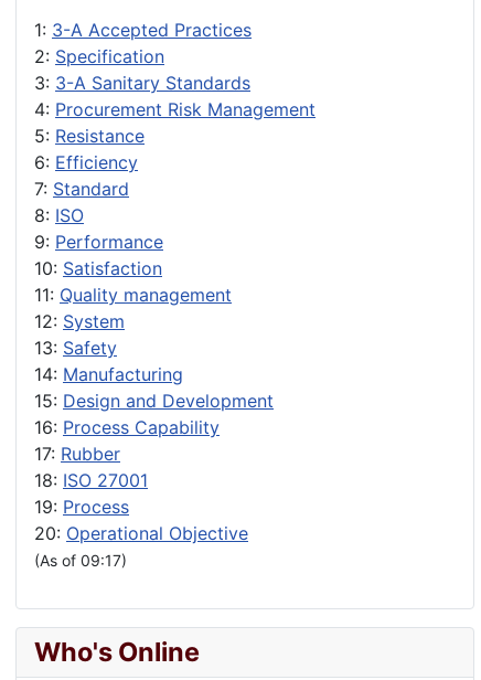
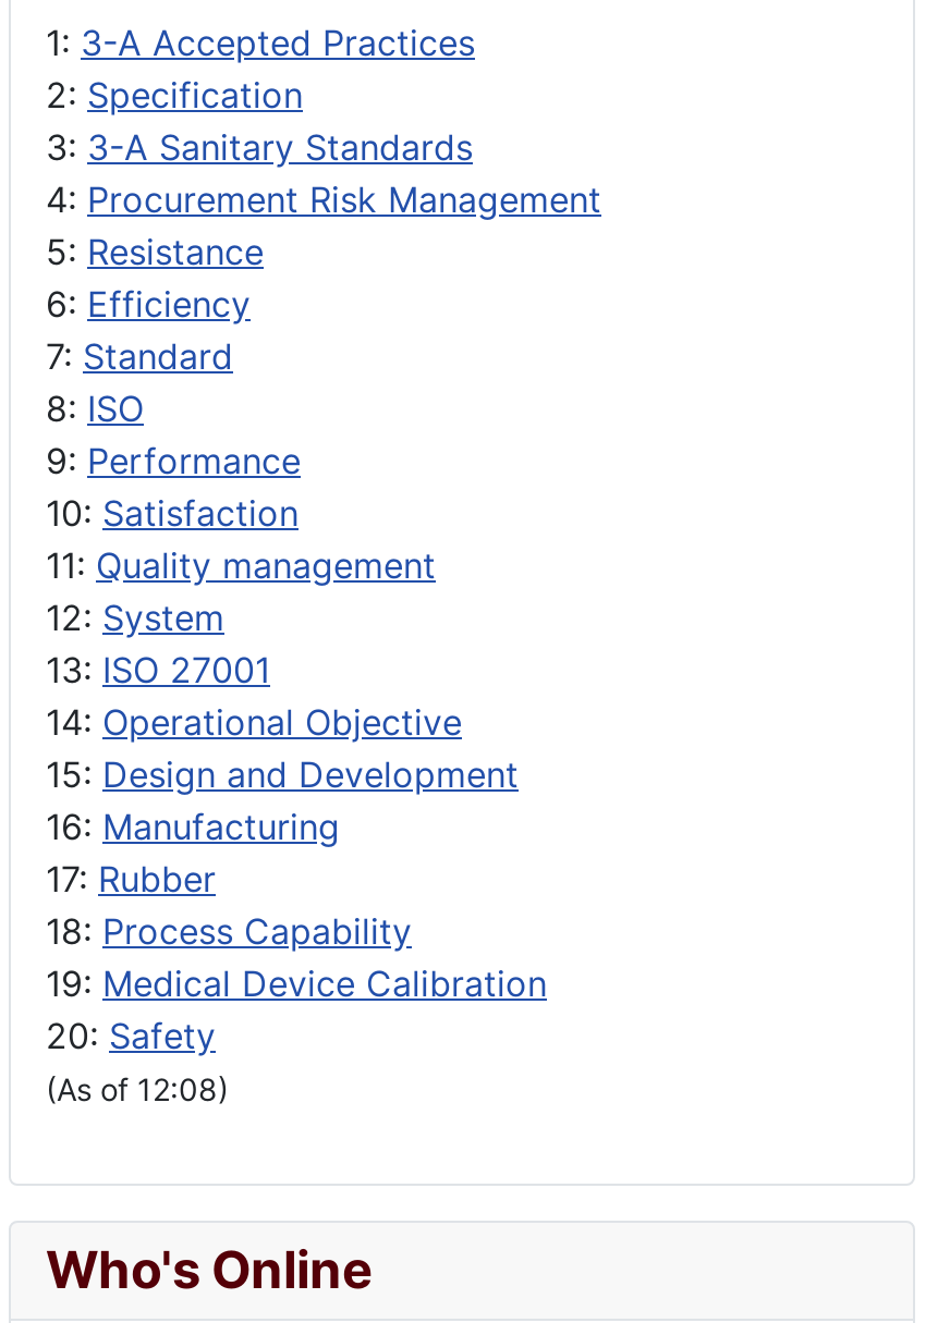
[34,336,183,385] 13: Safety | 14: Manufacturing -> [46,647,462,743] 13: ISO 27001 | 14: Operational Objective
[34,416,220,438] 16: Process Capability -> [46,804,340,847] 16: Manufacturing
[34,469,248,569] 18: ISO 27001 | 19: Process | 20: Operational Objective | (As of 09:17) -> [46,908,547,1106] 18: Process Capability | 19: Medical Device Calibration | 20: Safety | (As of 12:08)

